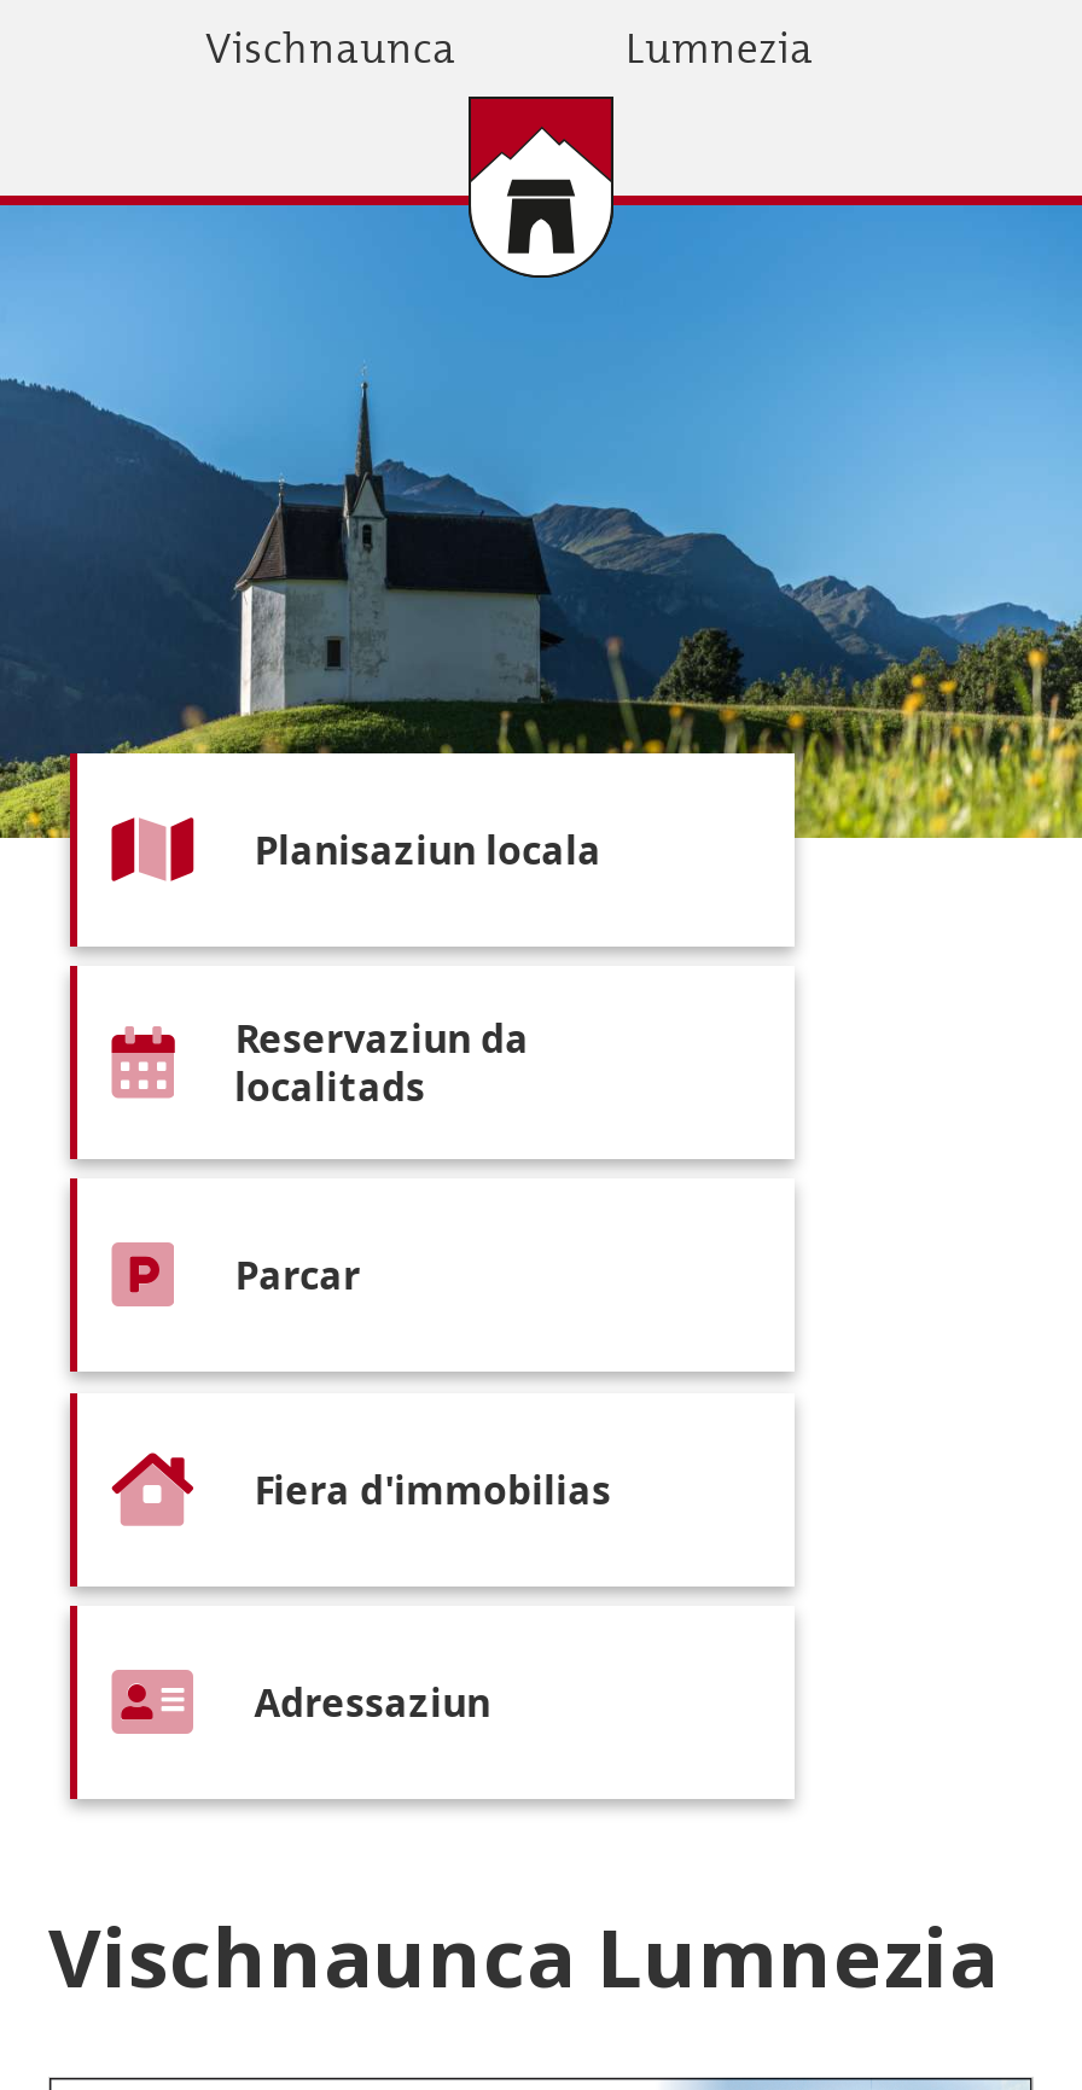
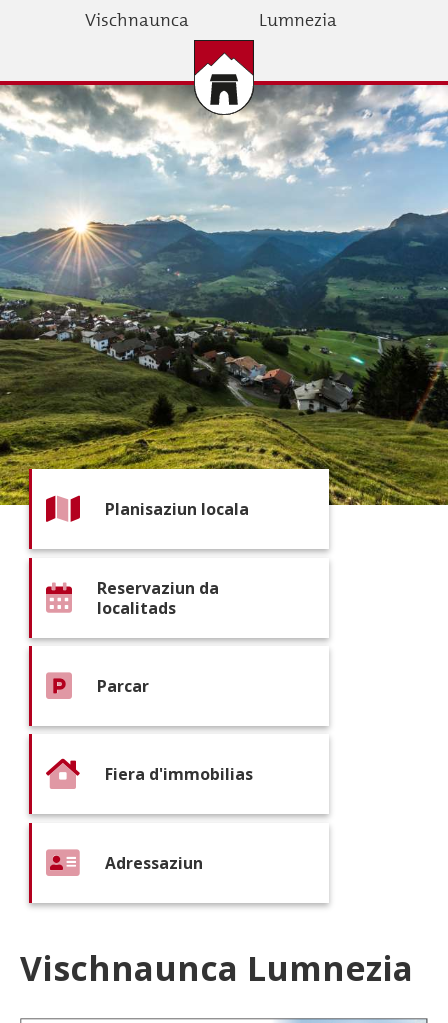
[7,203,1075,840] [image] -> [3,84,445,506] [image]

